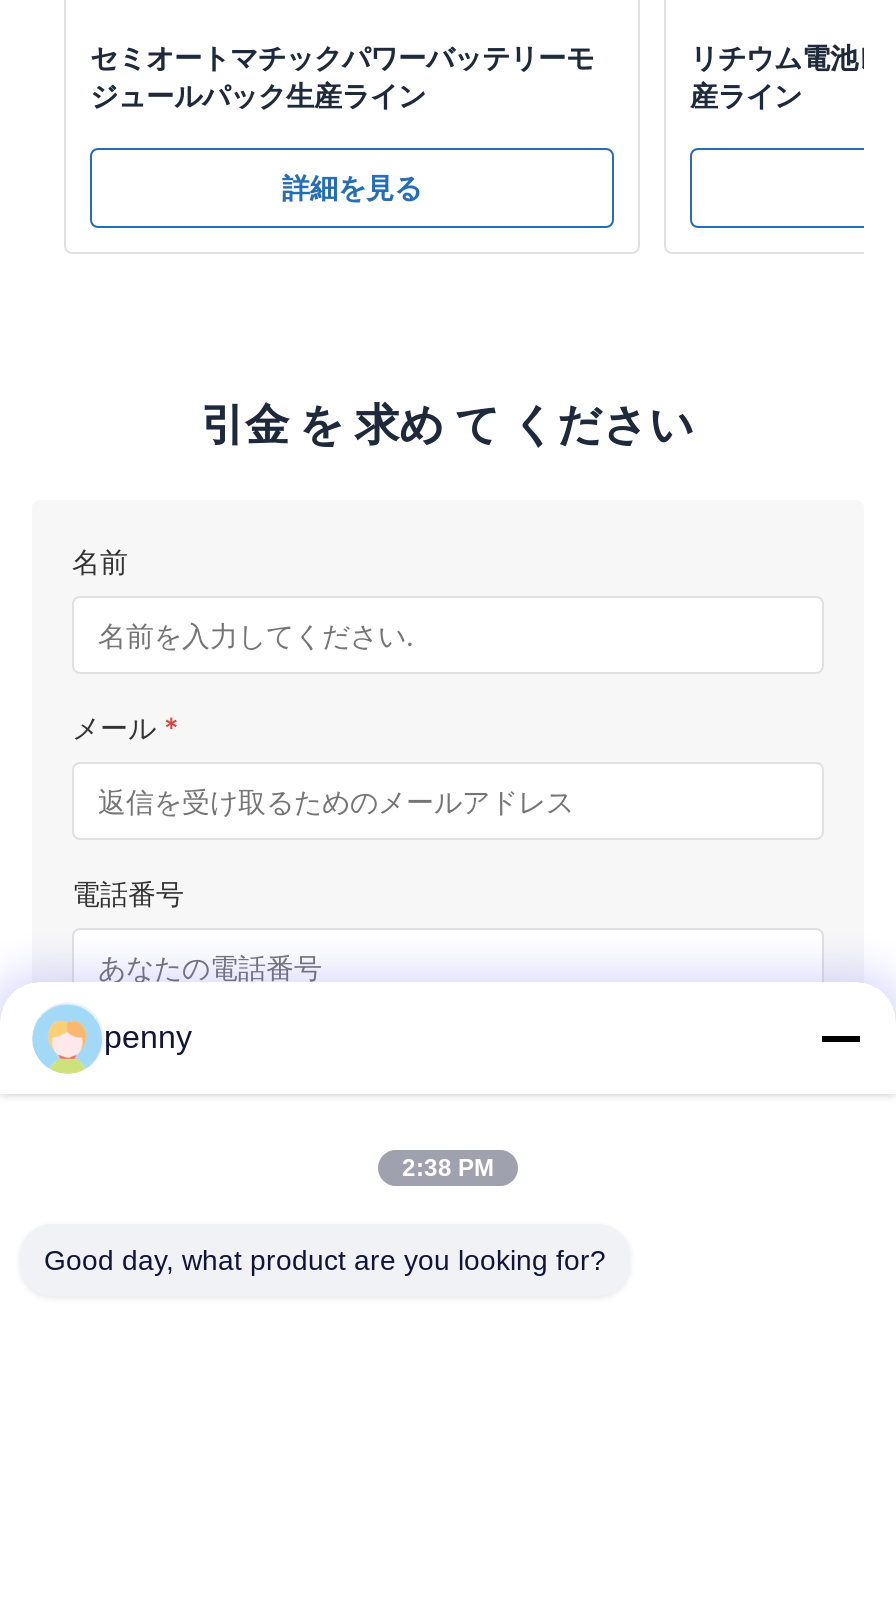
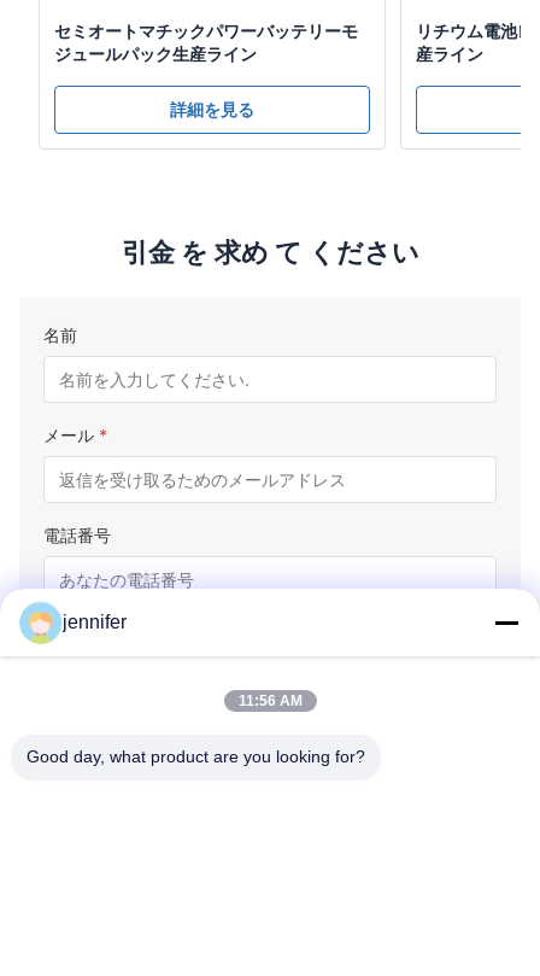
[104,1020,192,1054] penny -> [63,612,127,632] jennifer
[402,1154,494,1182] 2:38 PM -> [238,692,302,709] 11:56 AM

